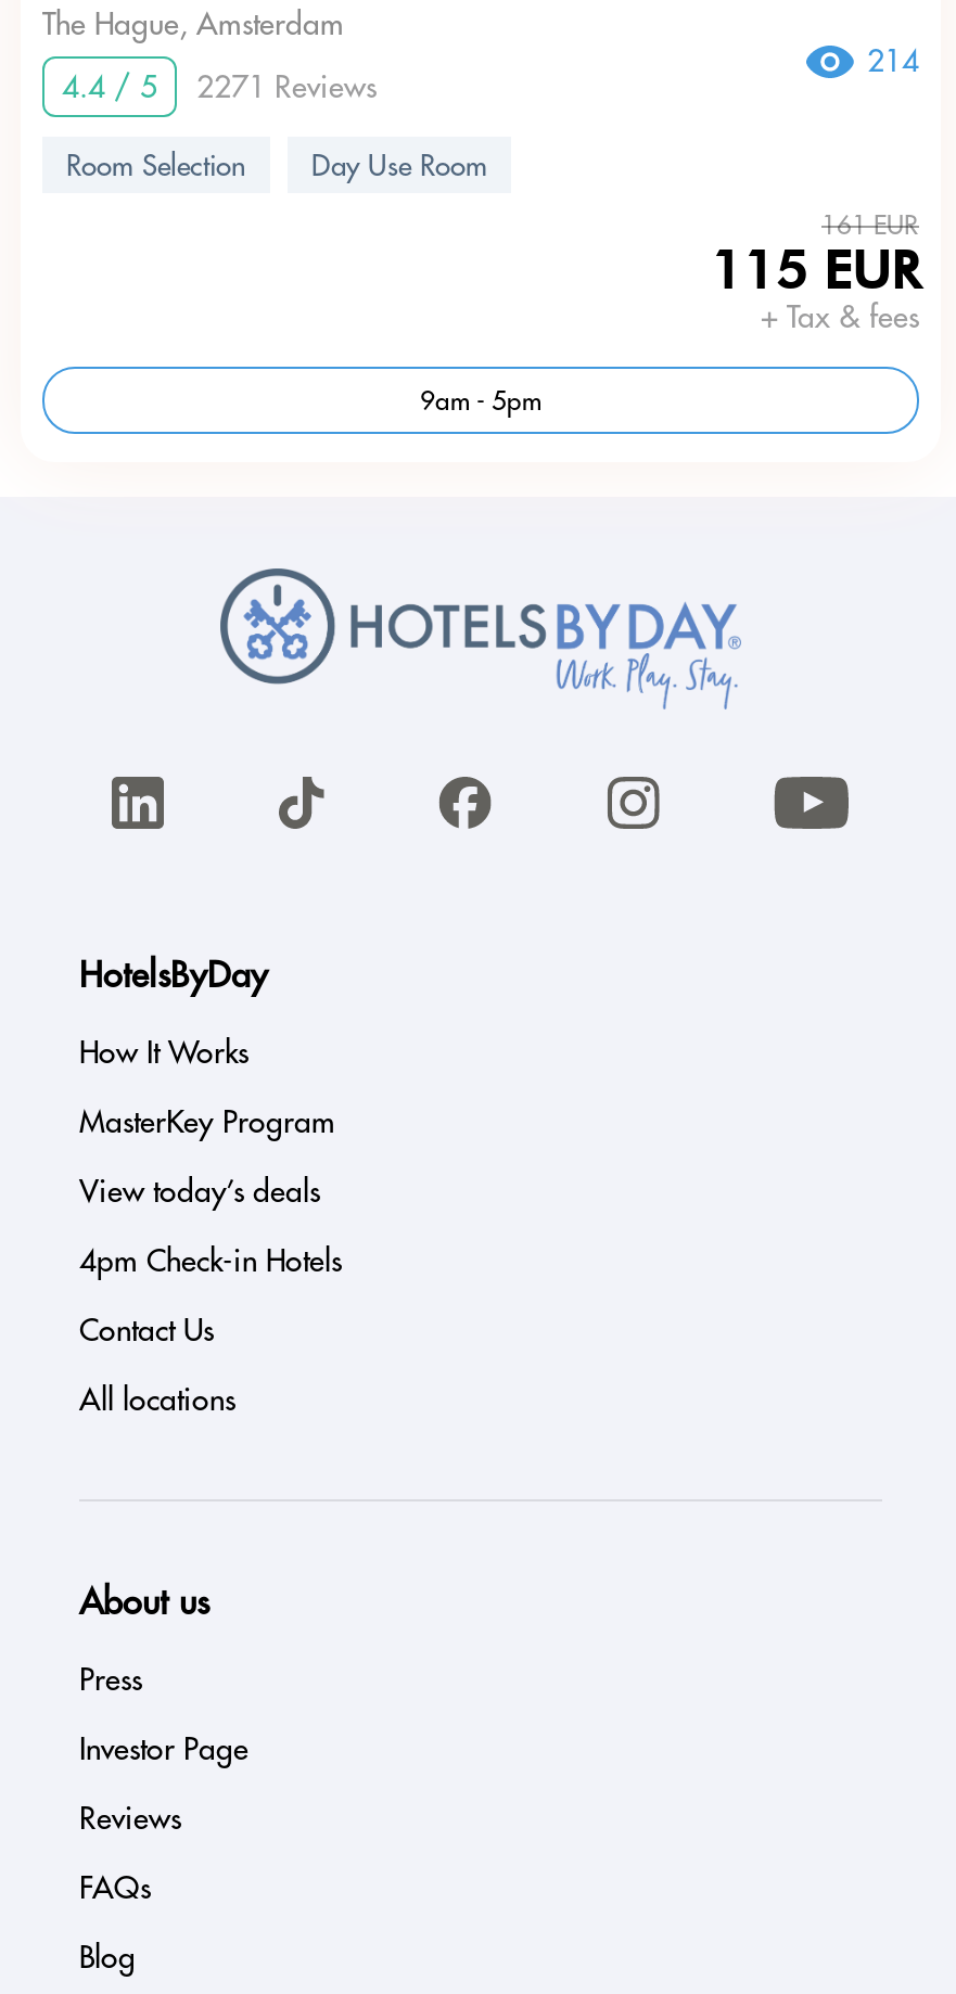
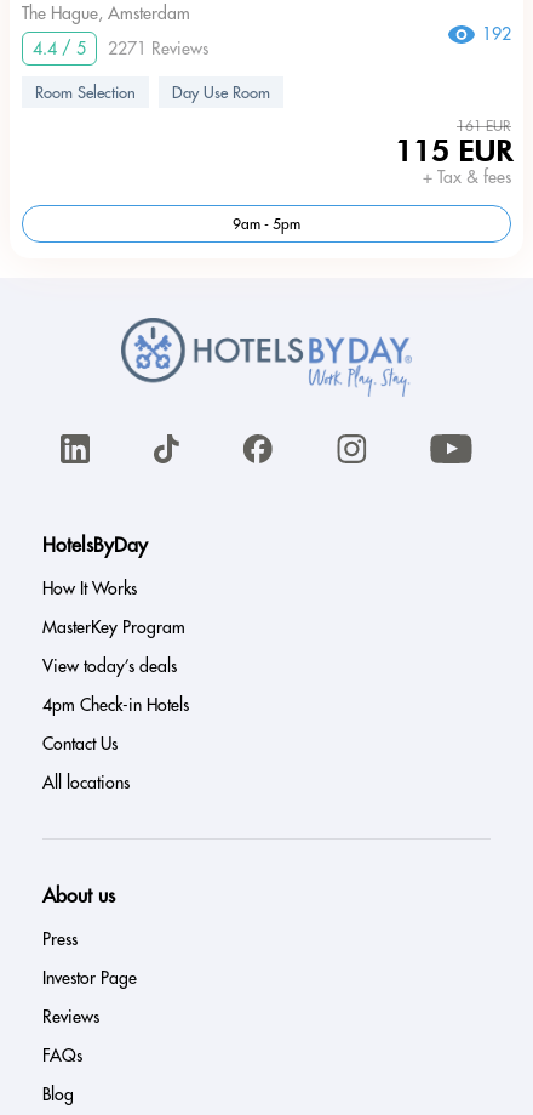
[867,42,919,81] 214 -> [482,23,511,45] 192

